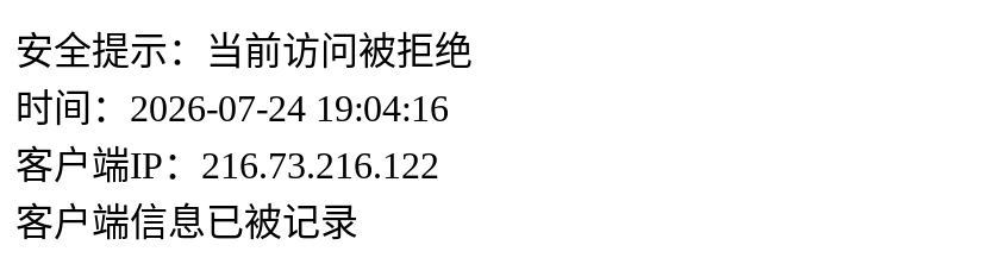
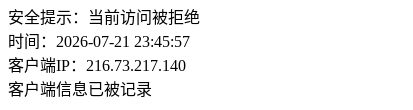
[15,88,449,128] 时间：2026-07-24 19:04:16 -> [8,33,190,50] 时间：2026-07-21 23:45:57
[15,145,439,186] 客户端IP：216.73.216.122 -> [8,57,186,74] 客户端IP：216.73.217.140

